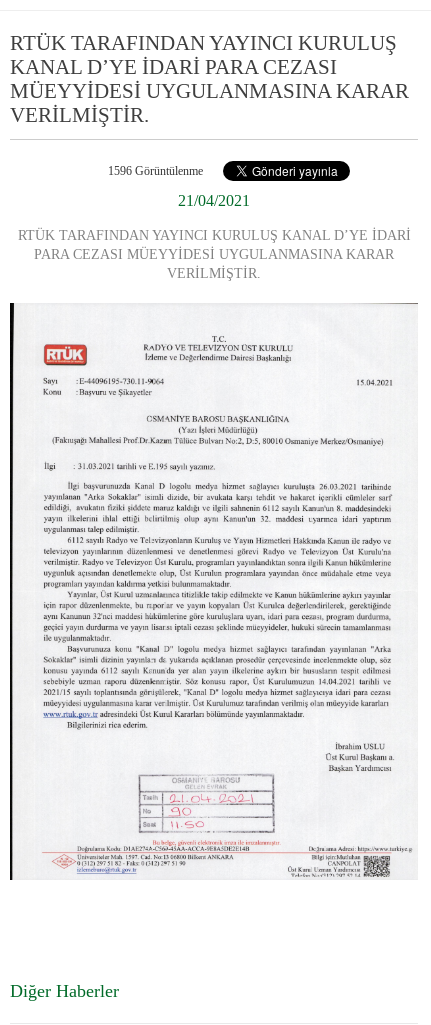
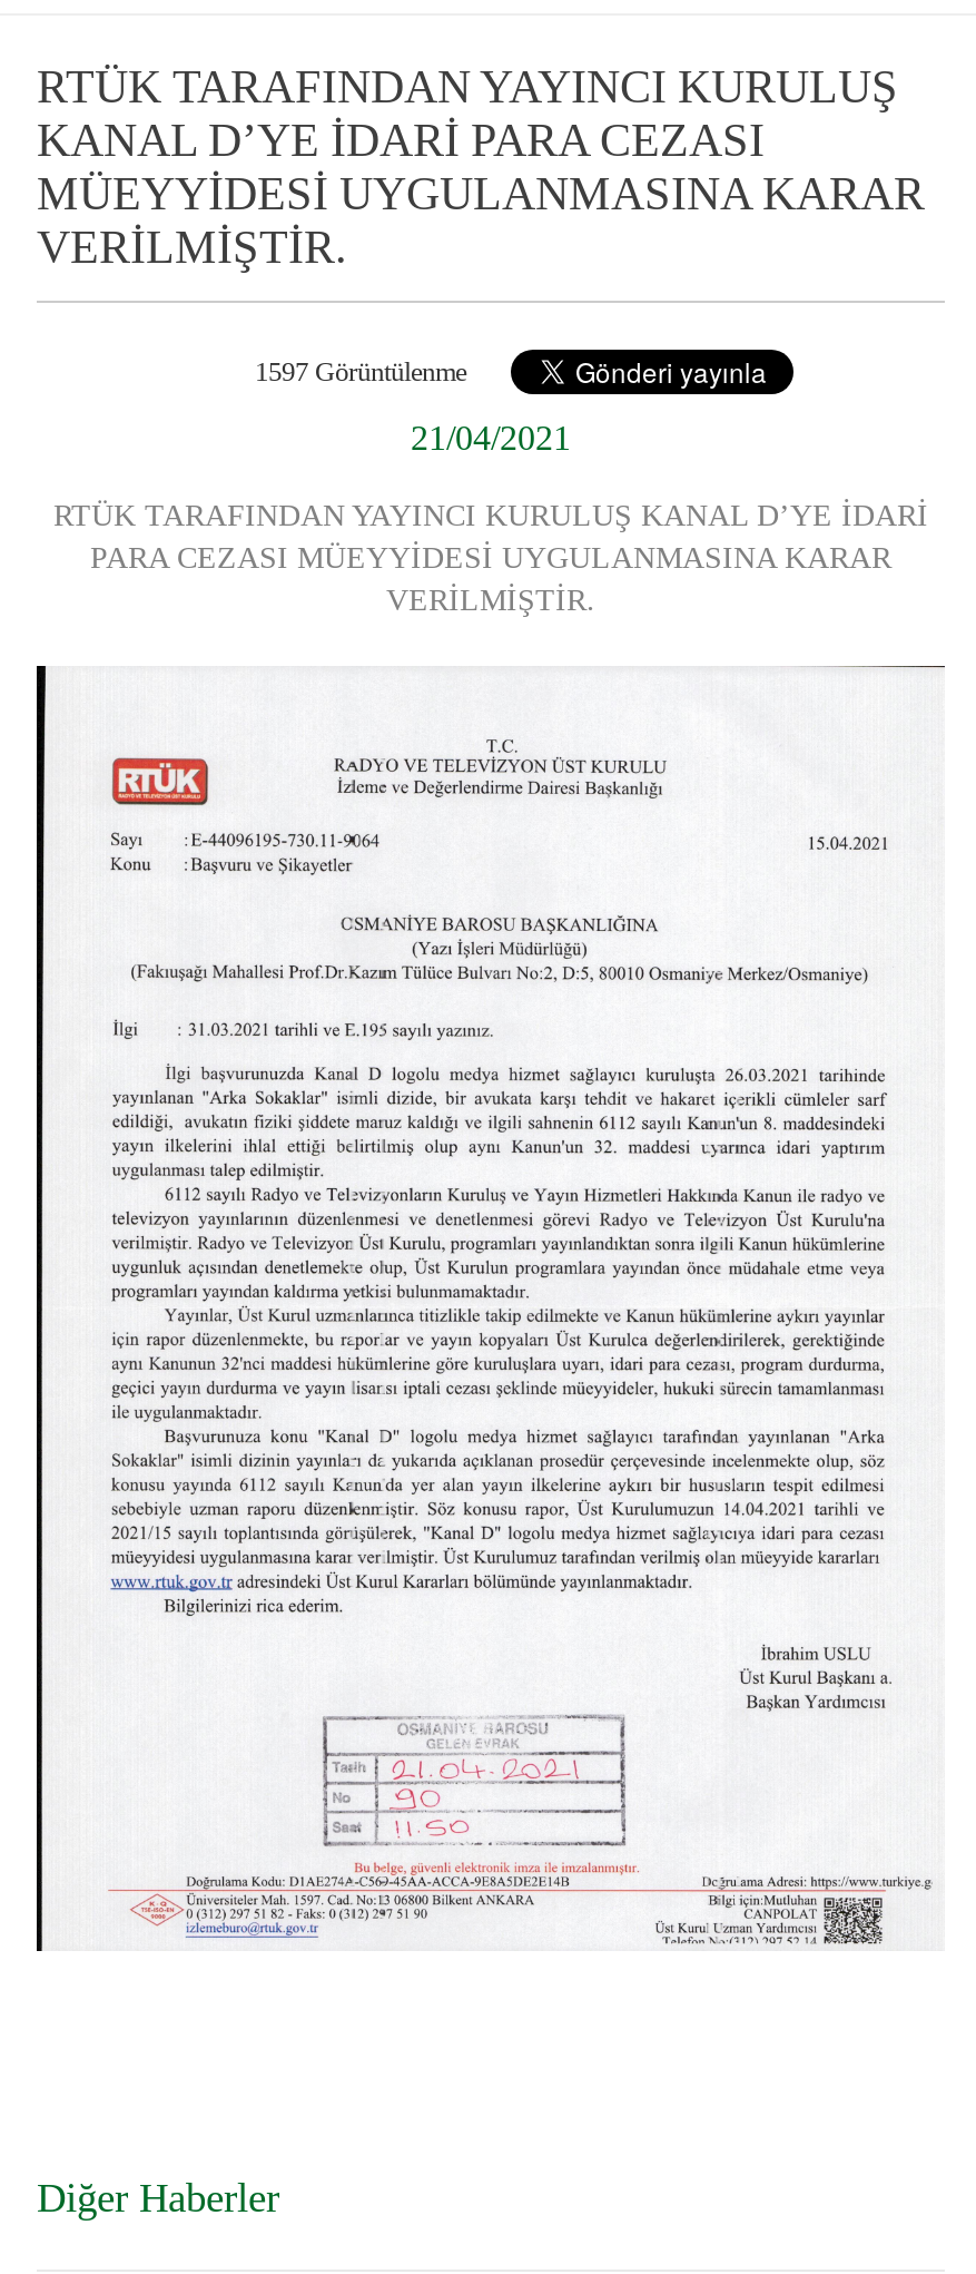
[108,164,203,178] 1596 Görüntülenme -> [255,356,466,388] 1597 Görüntülenme

